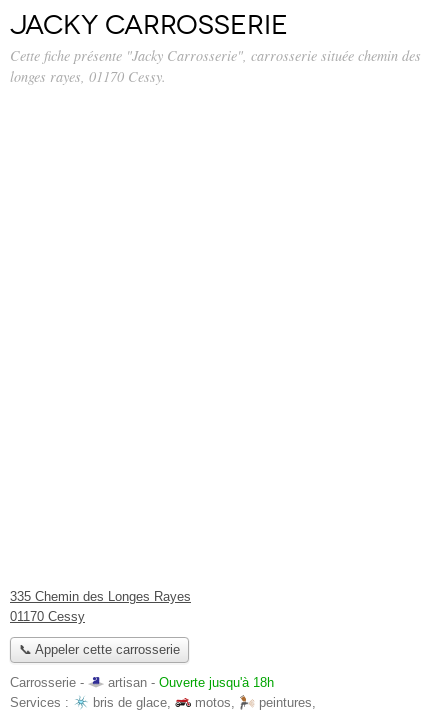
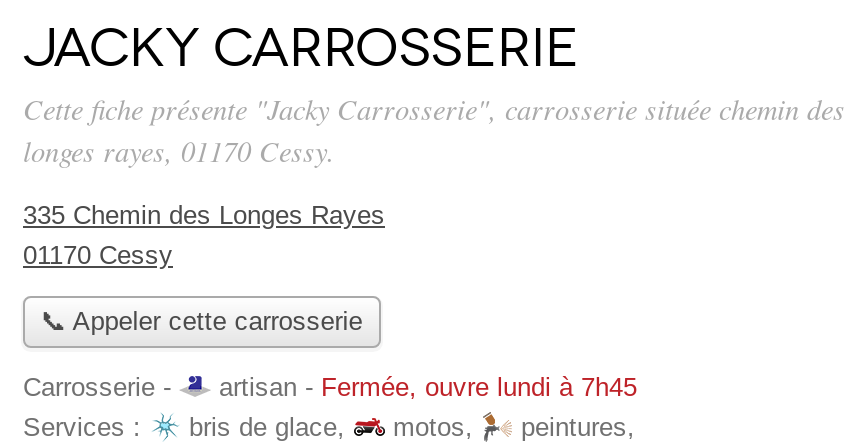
[108,675,274,690] artisan - Ouverte jusqu'à 18h -> [219,373,637,403] artisan - Fermée, ouvre lundi à 7h45

